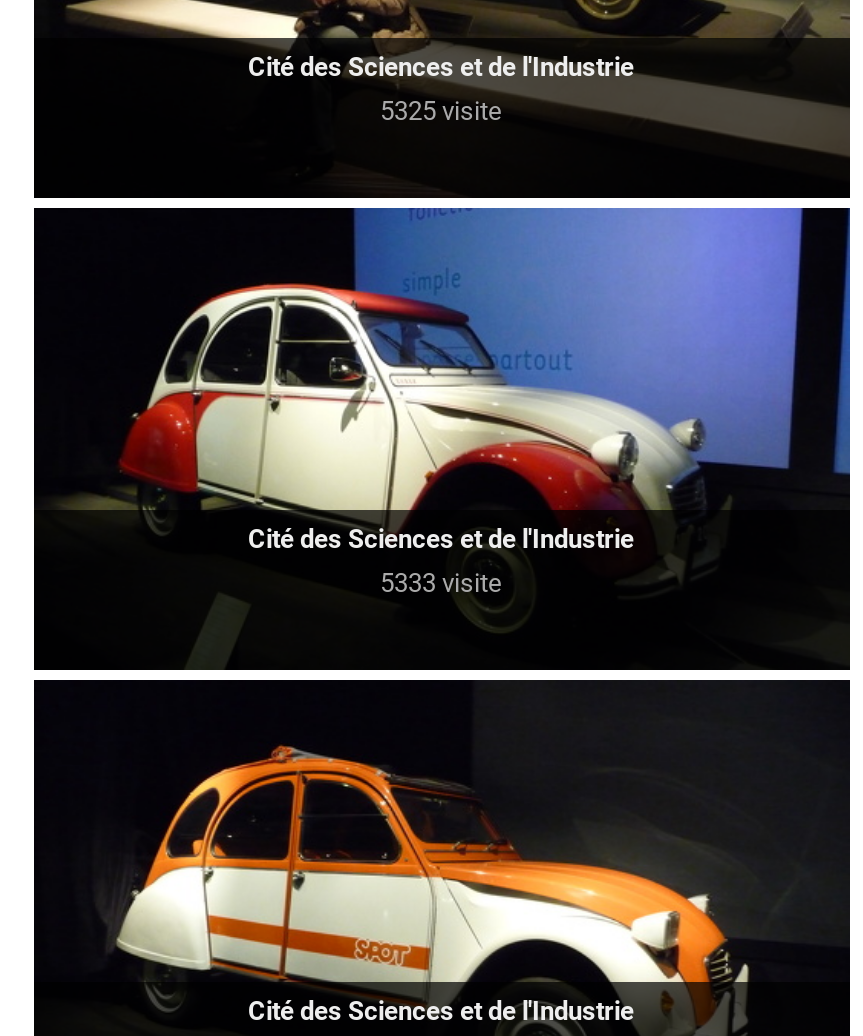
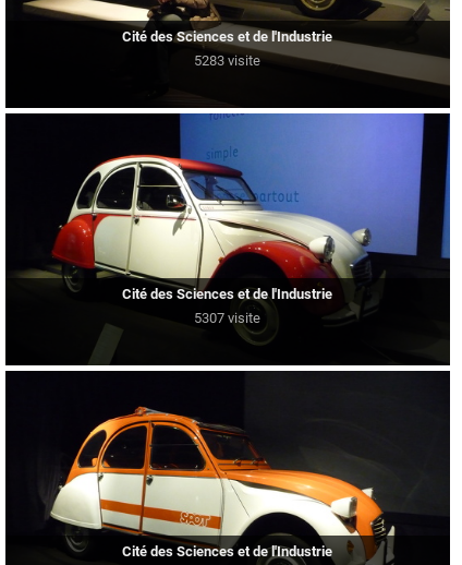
[380,95,502,125] 5325 visite -> [194,52,260,68] 5283 visite
[380,567,502,597] 5333 visite -> [194,309,260,326] 5307 visite

